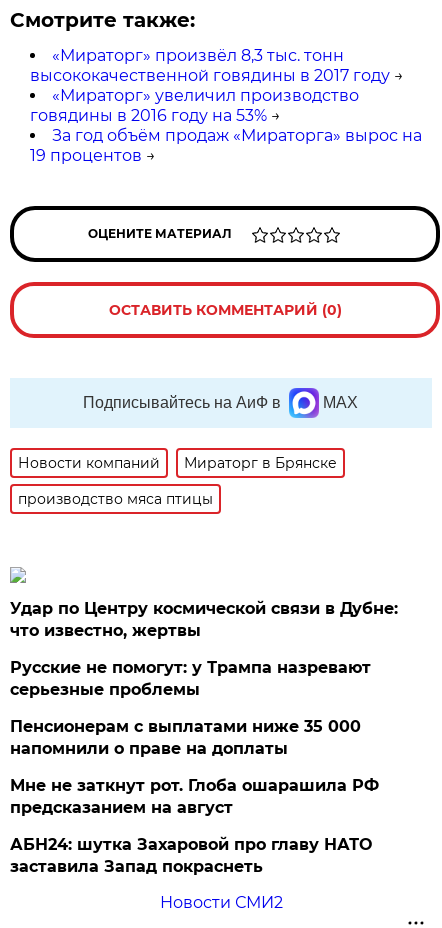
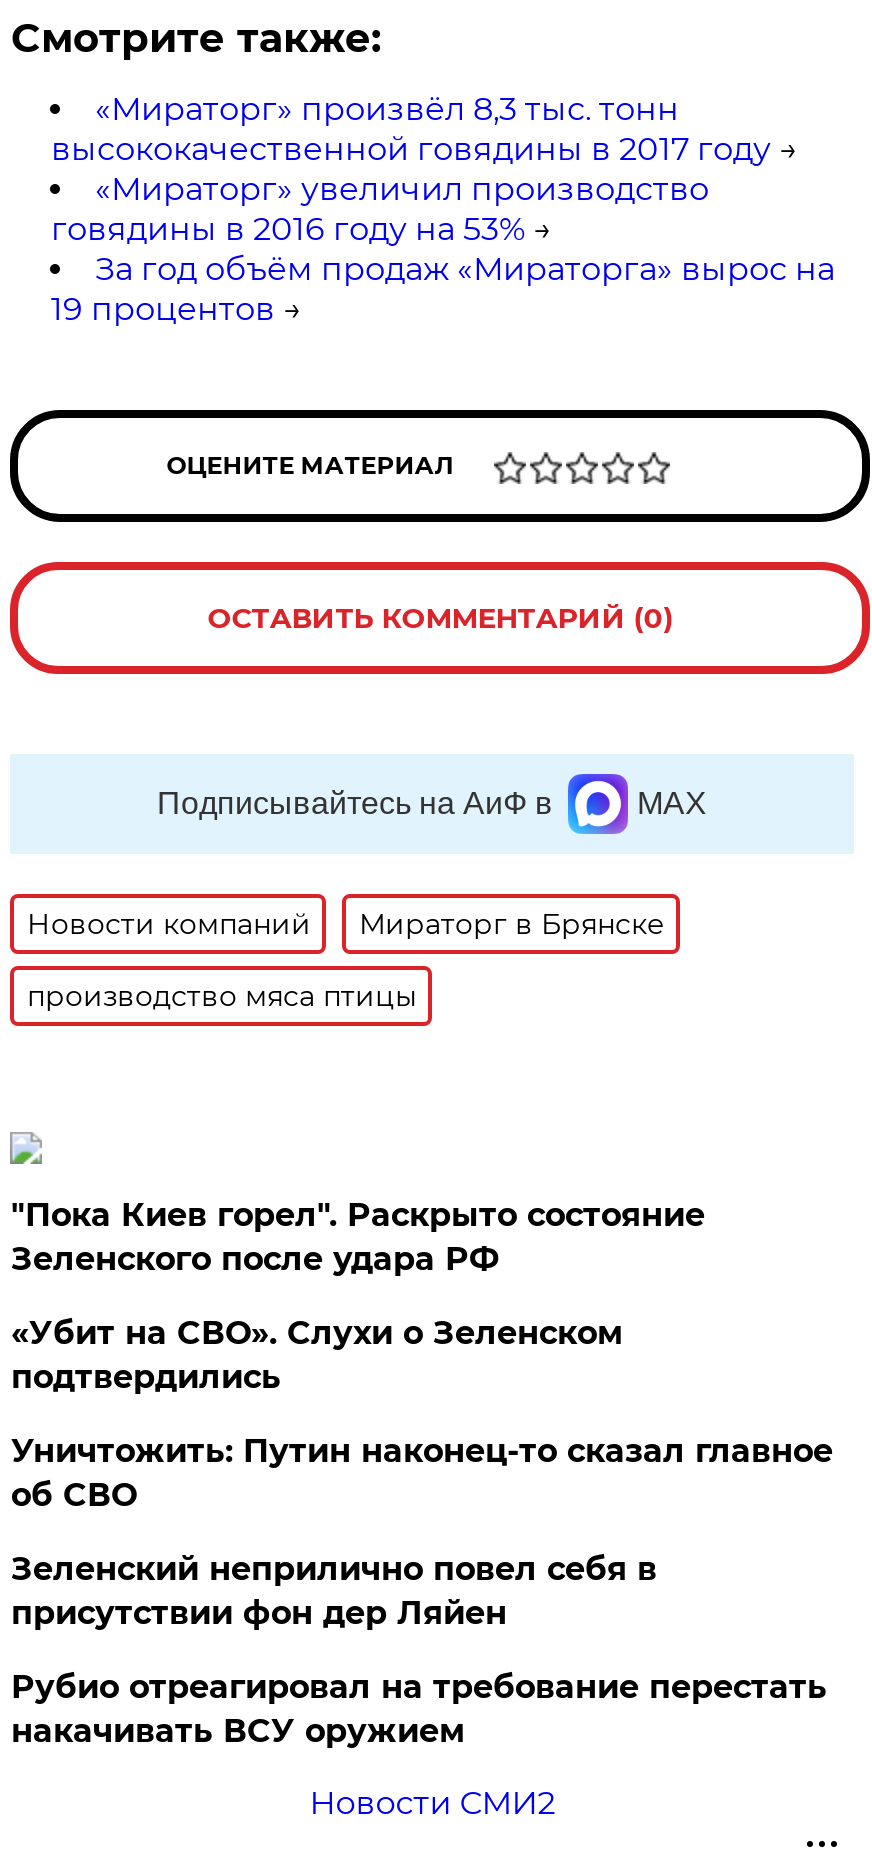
[10,599,398,640] Удар по Центру космической связи в Дубне: | что известно, жертвы -> [11,1196,705,1278] "Пока Киев горел". Раскрыто состояние | Зеленского после удара РФ
[10,658,371,699] Русские не помогут: у Трампа назревают | серьезные проблемы -> [11,1314,623,1396] «Убит на СВО». Слухи о Зеленском | подтвердились
[10,717,361,758] Пенсионерам с выплатами ниже 35 000 | напомнили о праве на доплаты -> [11,1432,833,1514] Уничтожить: Путин наконец-то сказал главное | об СВО
[10,776,379,817] Мне не заткнут рот. Глоба ошарашила РФ | предсказанием на август -> [11,1550,657,1632] Зеленский неприлично повел cебя в | присутствии фон дер Ляйен
[10,835,372,876] АБН24: шутка Захаровой про главу НАТО | заставила Запад покраснеть -> [11,1668,827,1750] Рубио отреагировал на требование перестать | накачивать ВСУ оружием

